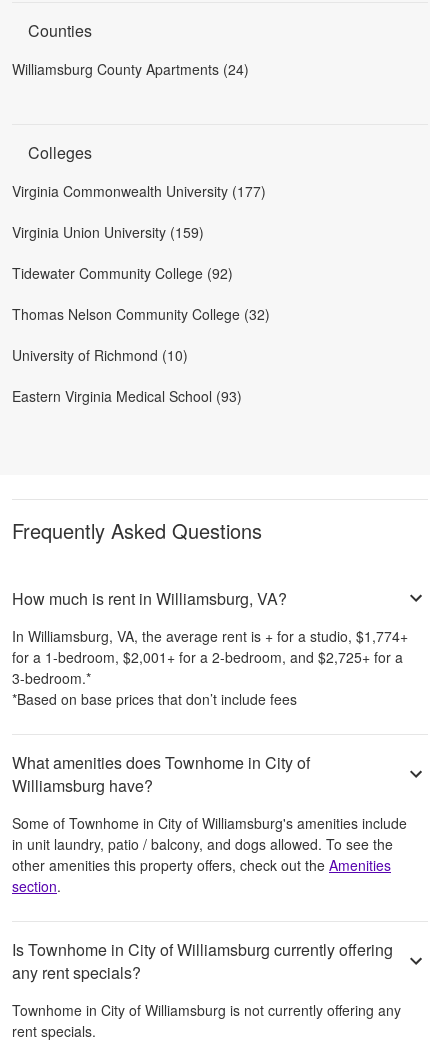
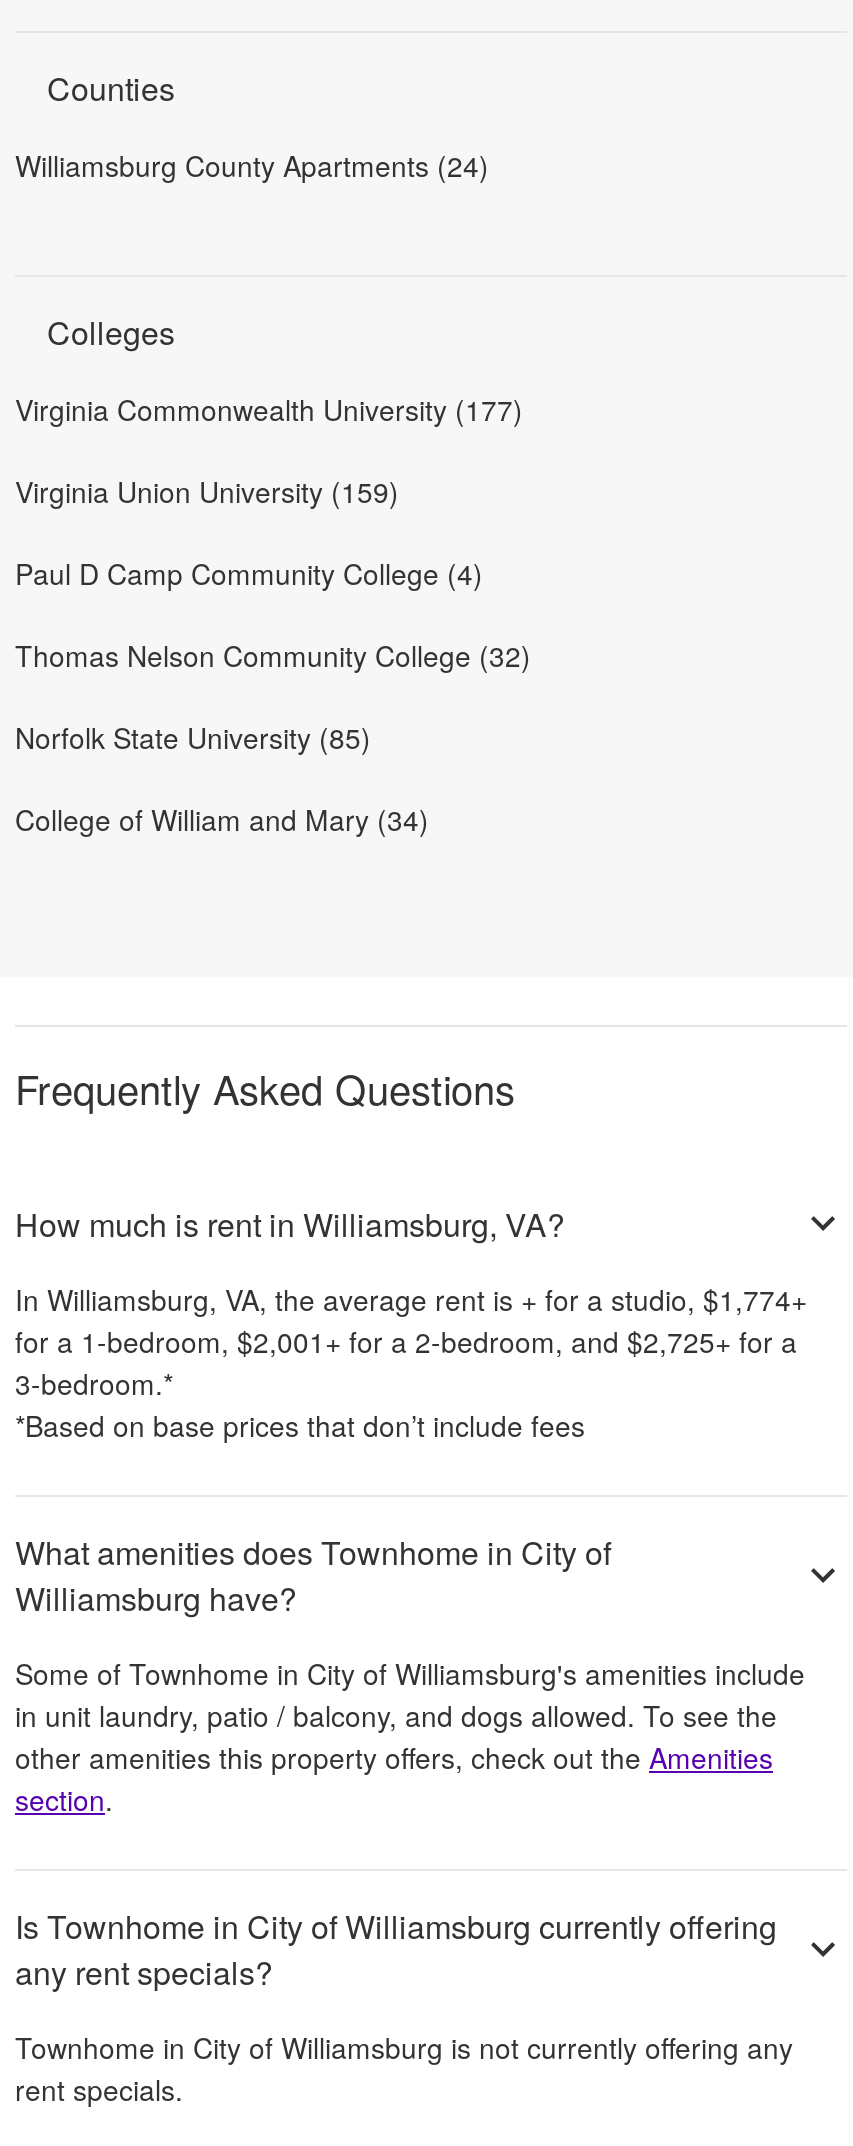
[12,263,233,283] Tidewater Community College (92) -> [15,553,483,593] Paul D Camp Community College (4)
[12,345,188,365] University of Richmond (10) -> [15,717,371,757] Norfolk State University (85)
[12,386,242,406] Eastern Virginia Medical School (93) -> [15,799,429,839] College of William and Mary (34)

